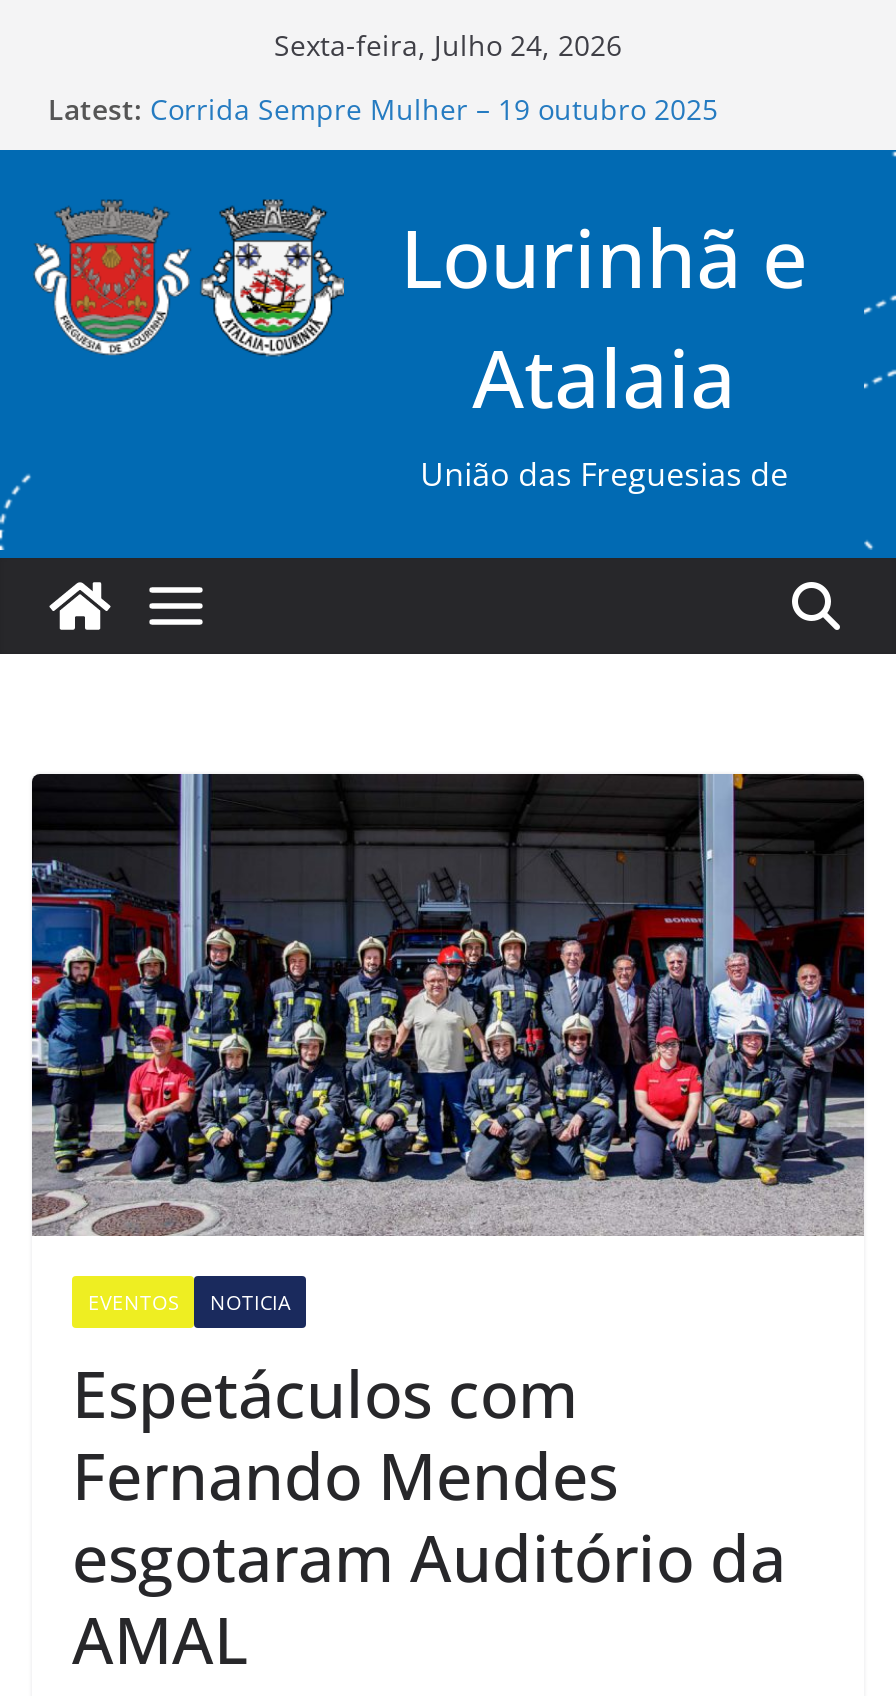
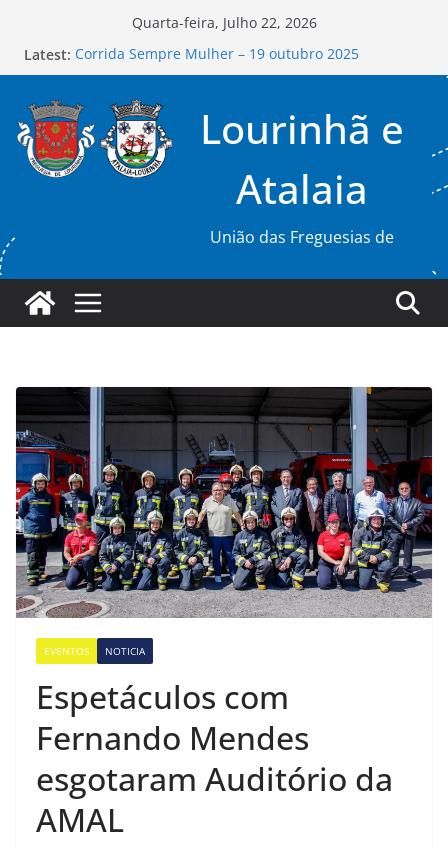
[274,26,622,64] Sexta-feira, Julho 24, 2026 -> [131,13,316,32] Quarta-feira, Julho 22, 2026

